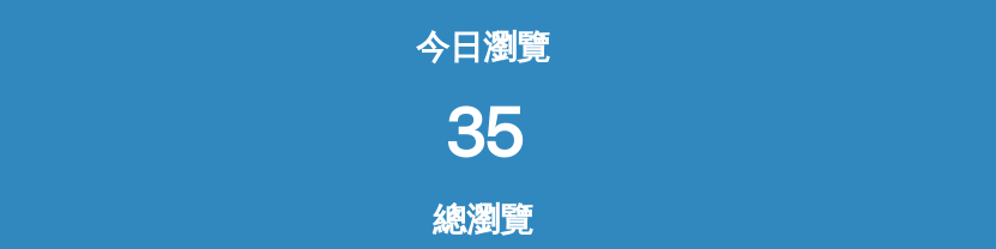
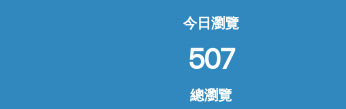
[445,92,521,174] 35 -> [187,42,234,76] 507

